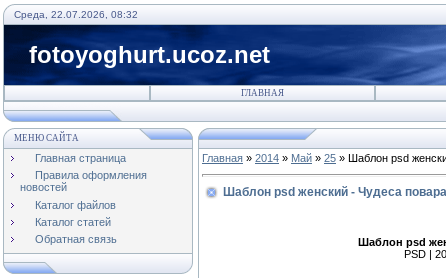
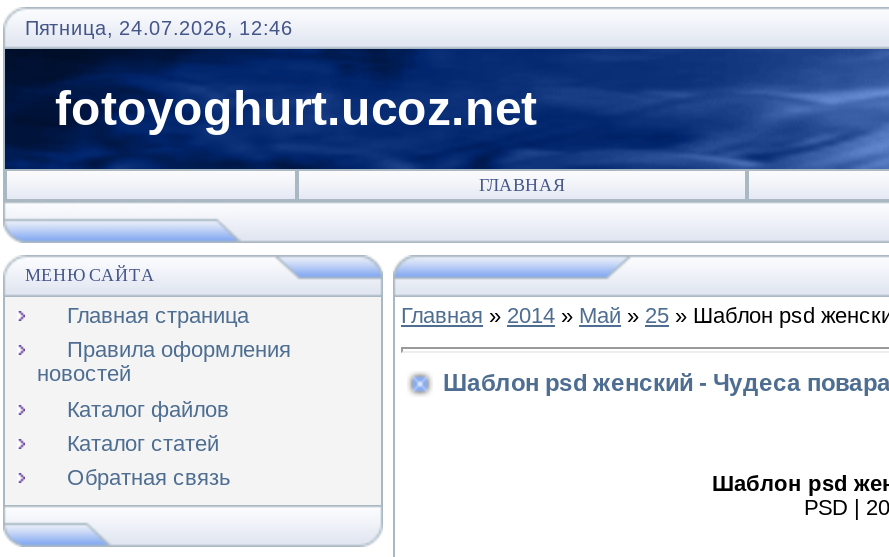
[14,9,138,20] Среда, 22.07.2026, 08:32 -> [25,17,293,39] Пятница, 24.07.2026, 12:46

